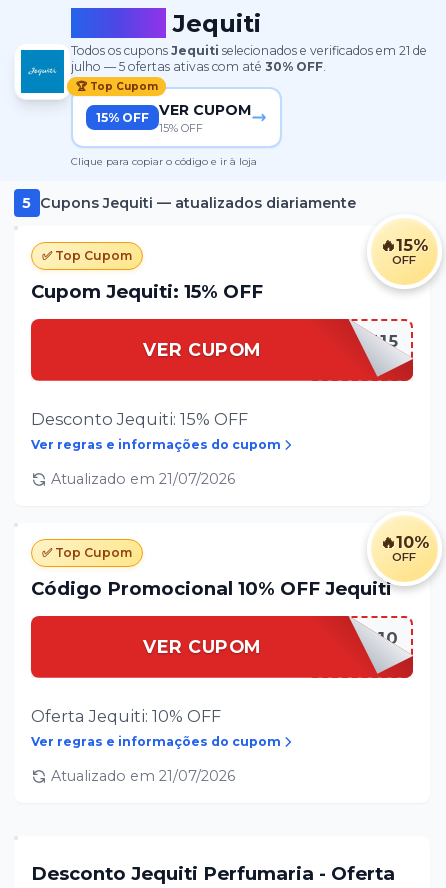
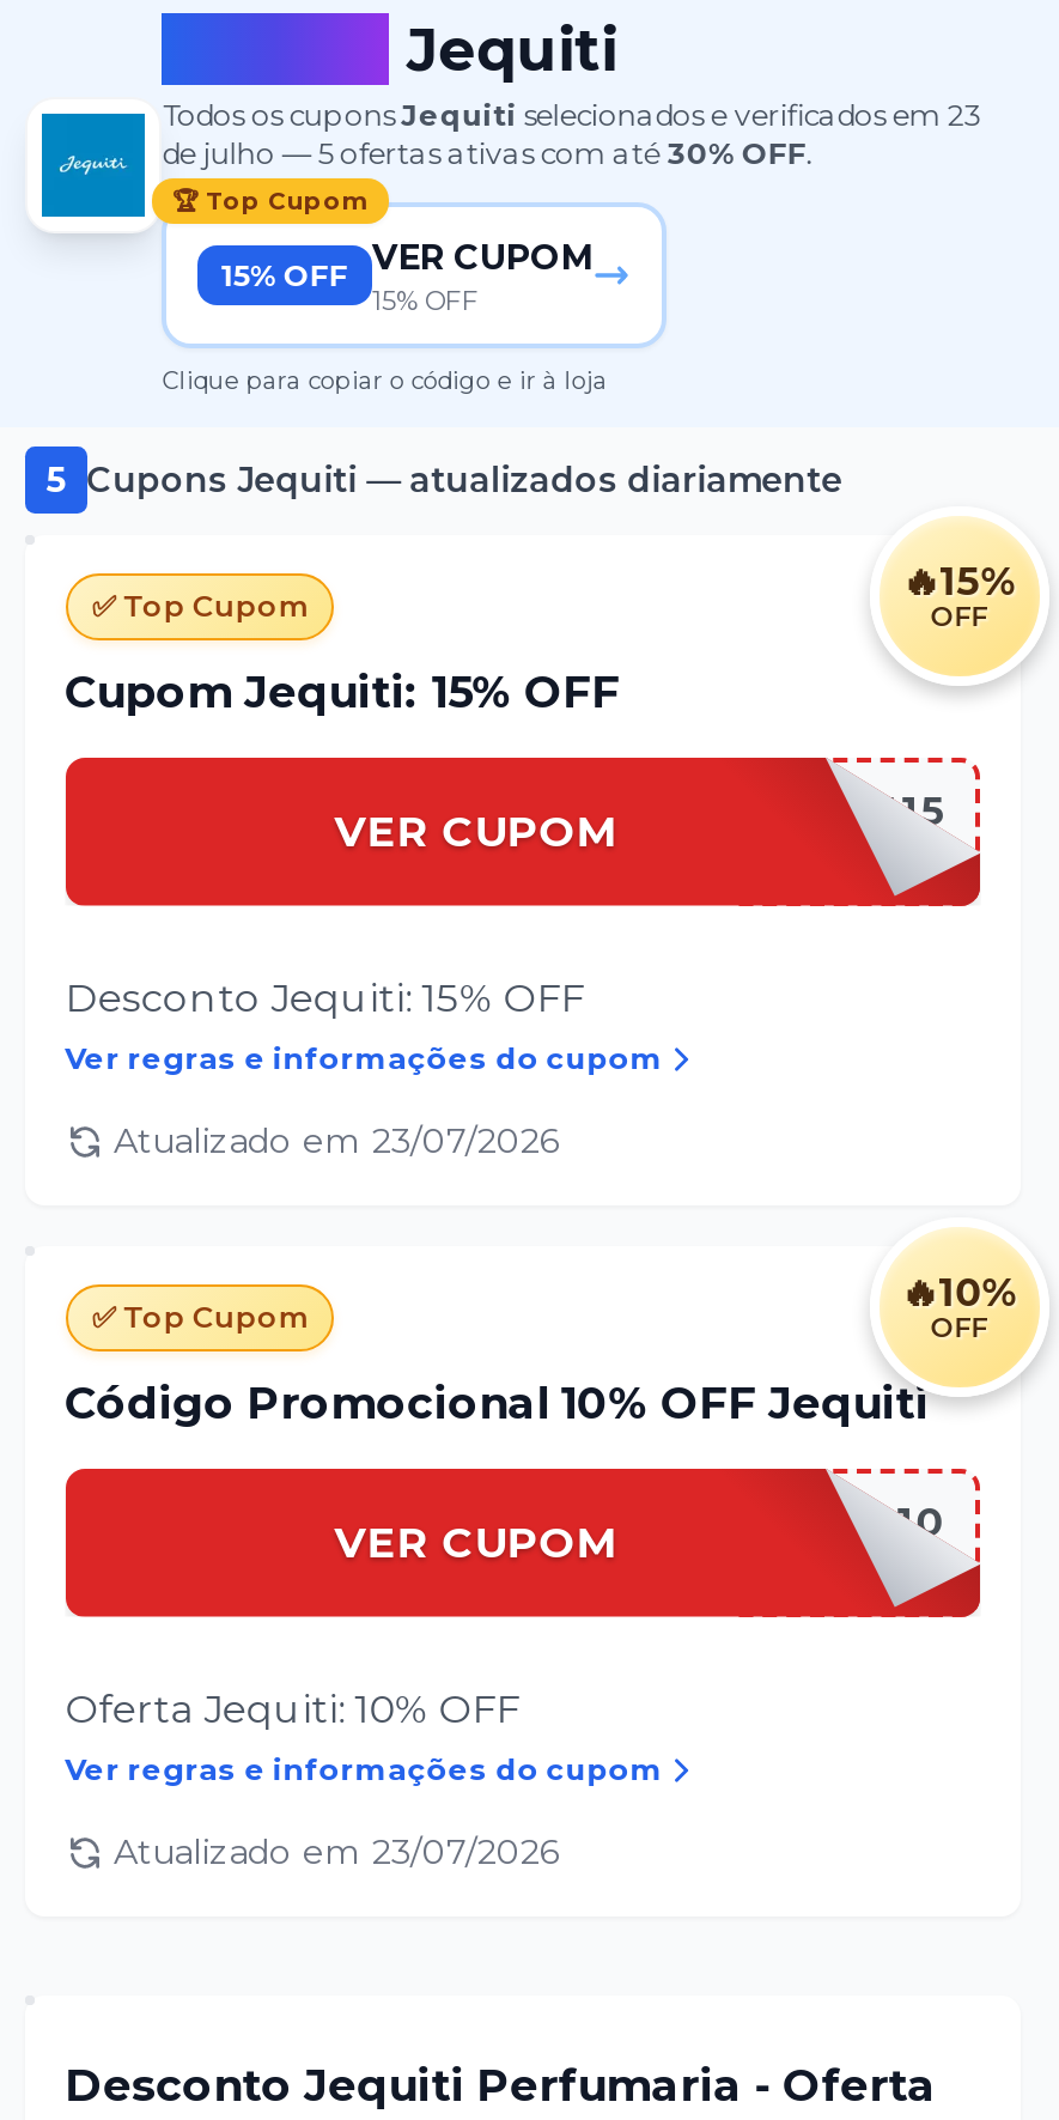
[71,43,427,74] Todos os cuponsJequiti selecionados e verificados em 21 de | julho — 5 ofertas ativas com até 30% OFF. -> [162,97,981,171] Todos os cuponsJequiti selecionados e verificados em 23 | de julho — 5 ofertas ativas com até 30% OFF.
[51,470,235,488] Atualizado em 21/07/2026 -> [114,1119,559,1162] Atualizado em 23/07/2026
[51,767,235,785] Atualizado em 21/07/2026 -> [114,1830,559,1873] Atualizado em 23/07/2026

